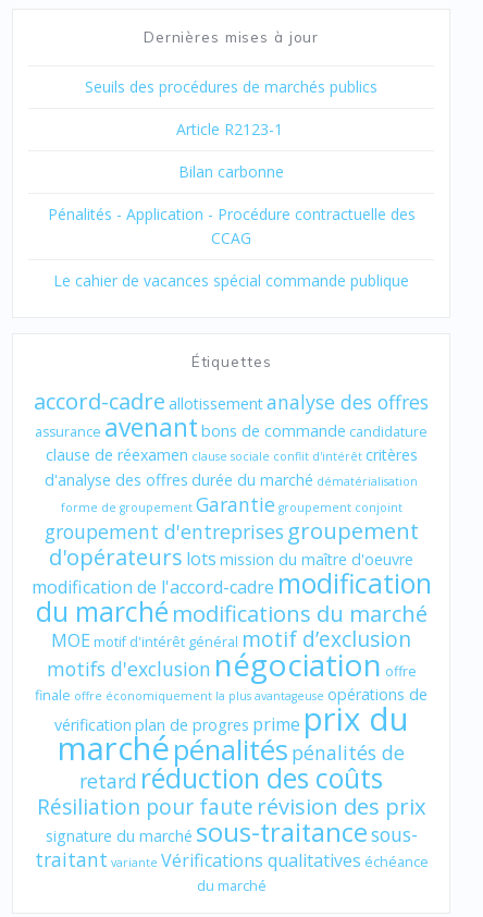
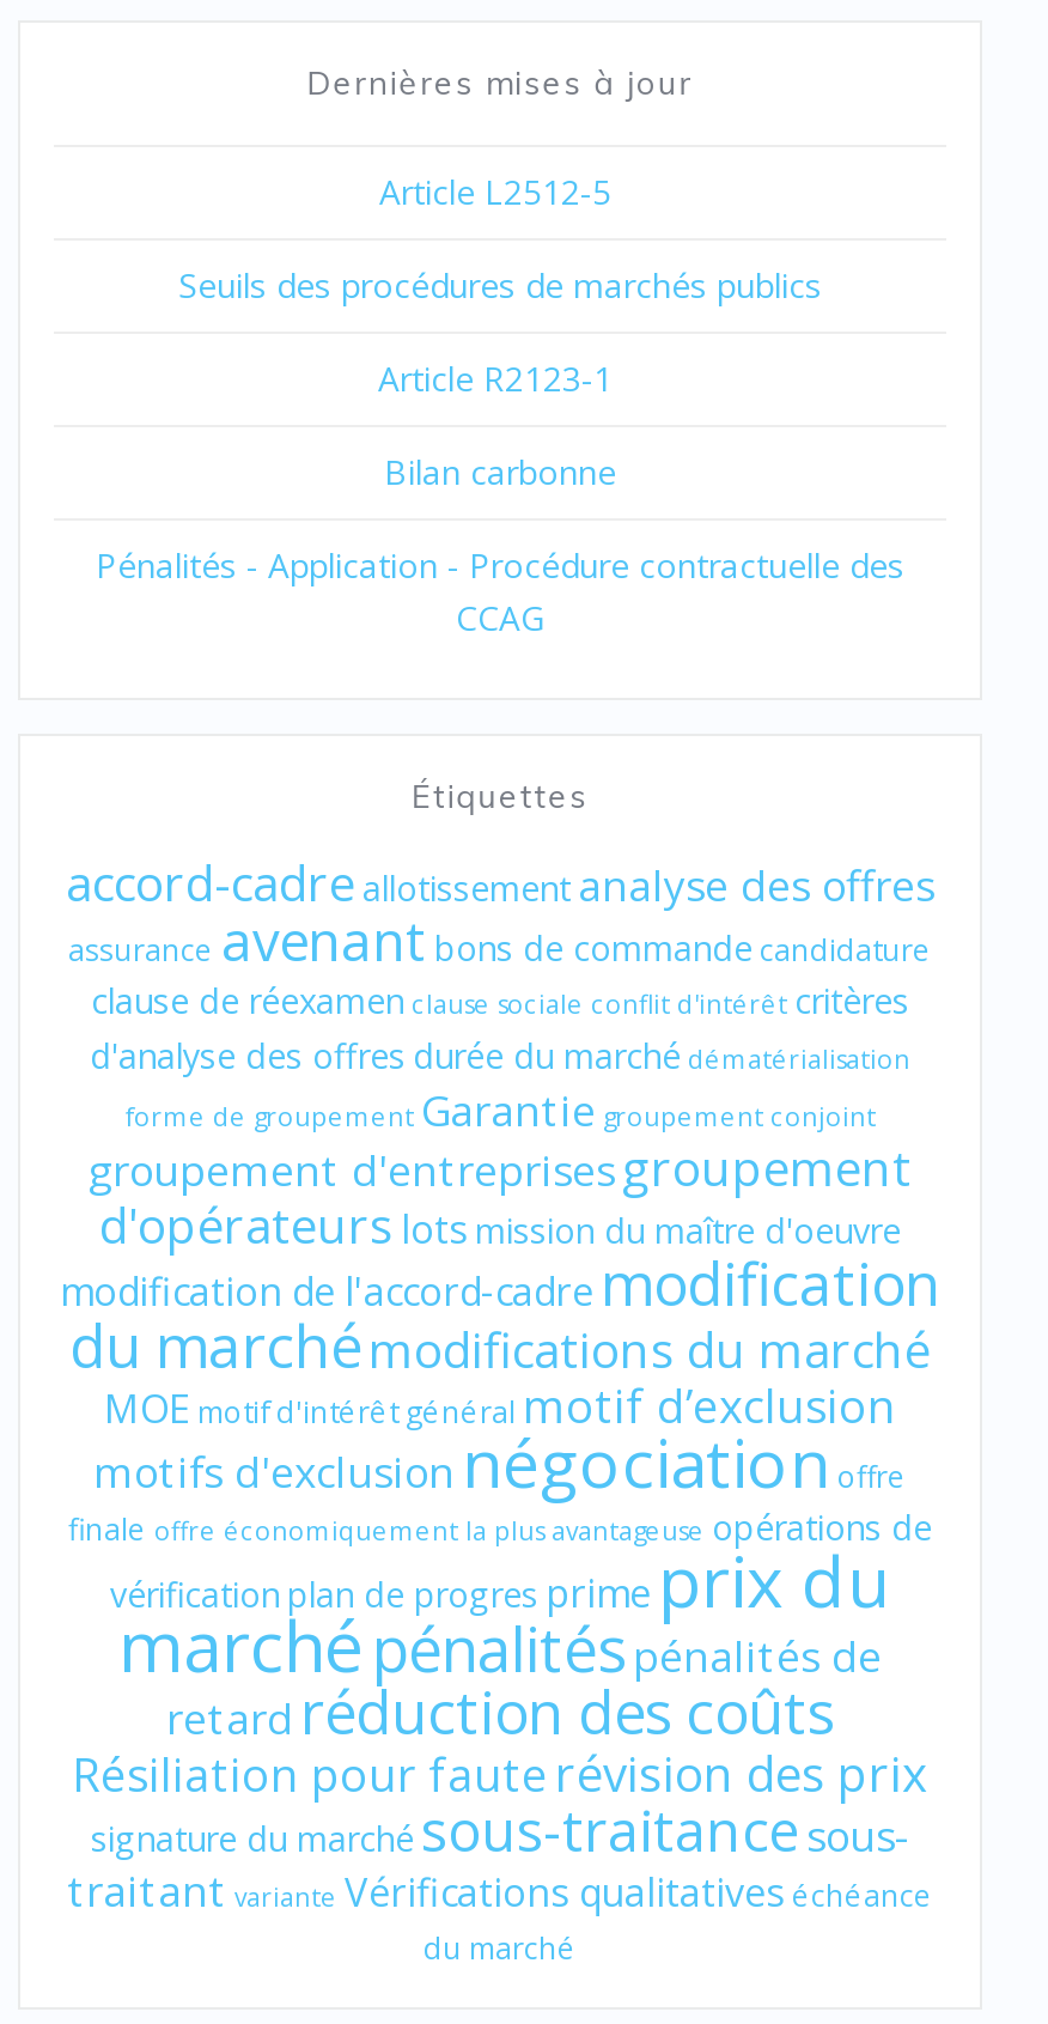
none -> [379,168,621,213] Article L2512-5
moved [47,76,415,248] -> [96,261,904,639]: Seuils des procédures de marchés publics | Article R2123-1 | Bilan carbonne | Pénalités - Application - Procédure contractuelle des | CCAG
[53,270,409,291] Le cahier de vacances spécial commande publique -> none

